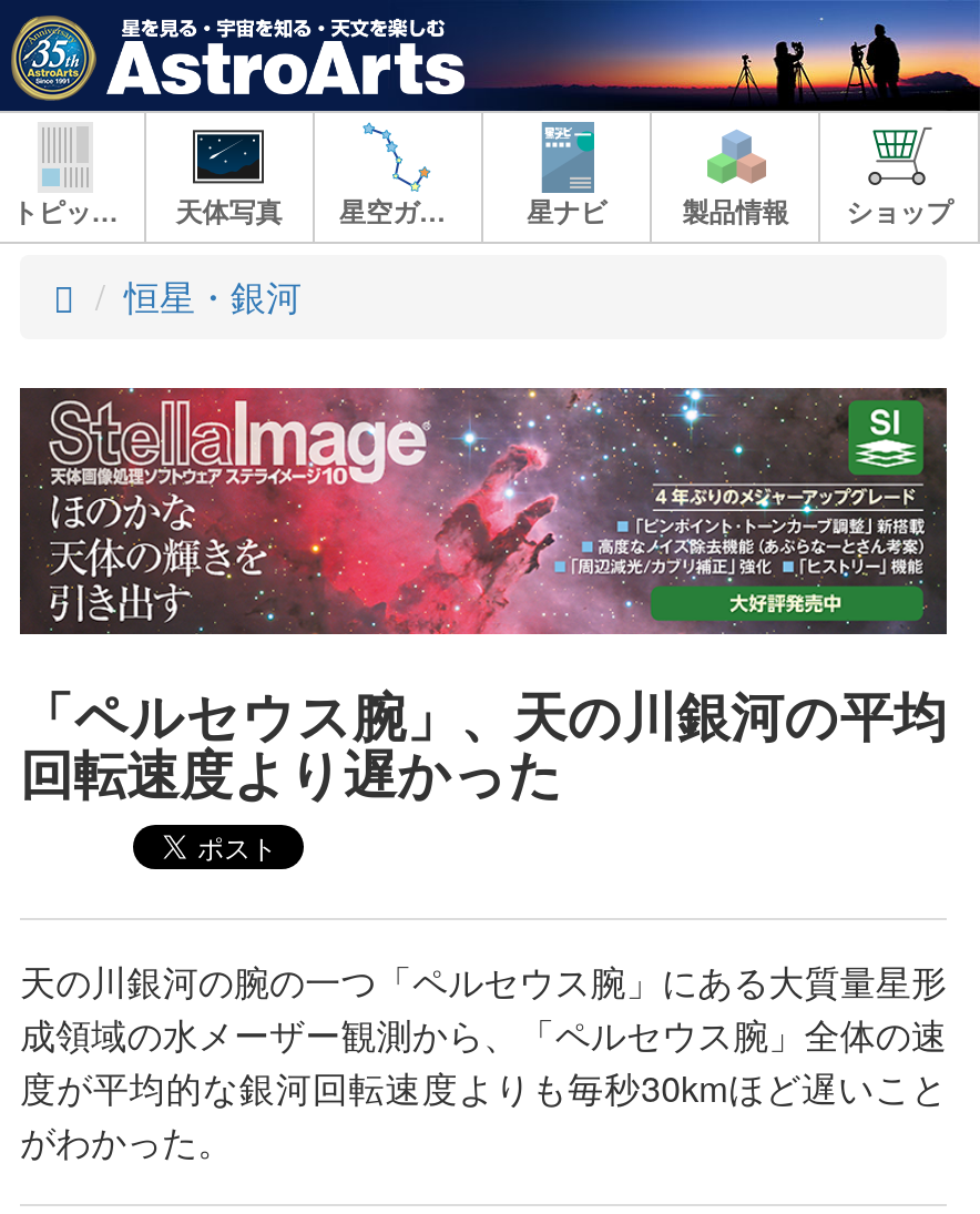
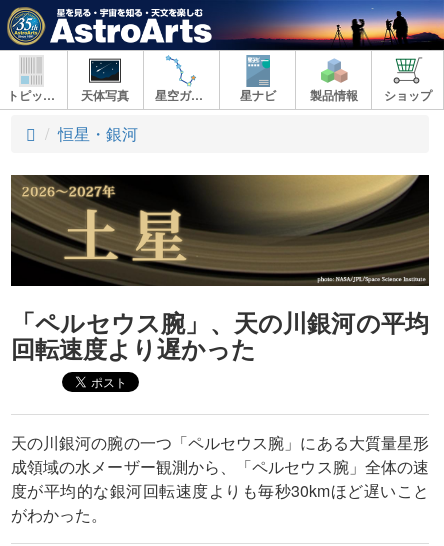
[20,386,947,636] [image] -> [11,174,429,287] [image]

